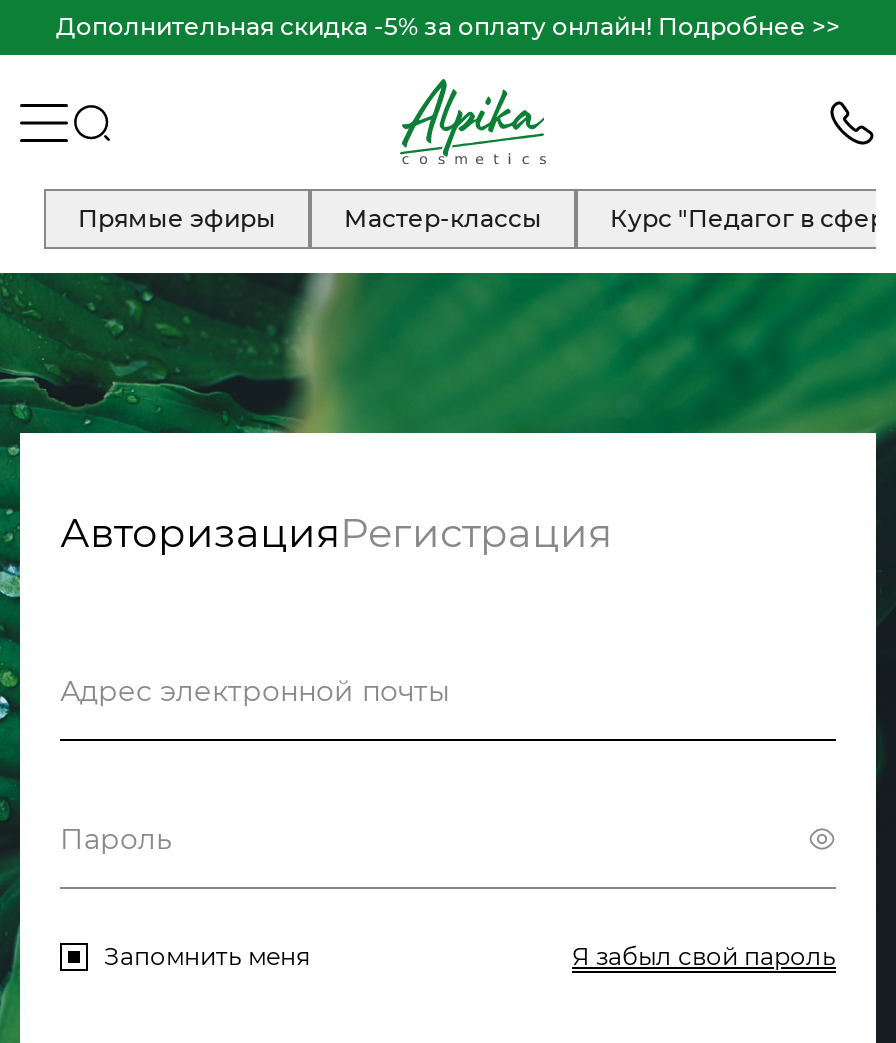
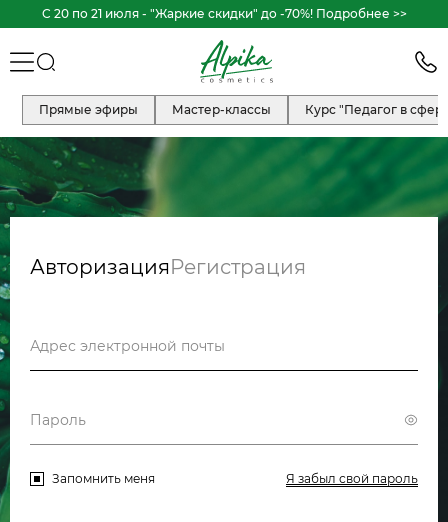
[56,11,840,41] Дополнительная скидка -5% за оплату онлайн! Подробнее >> -> [41,6,406,21] C 20 по 21 июля - "Жаркие скидки" до -70%! Подробнее >>

